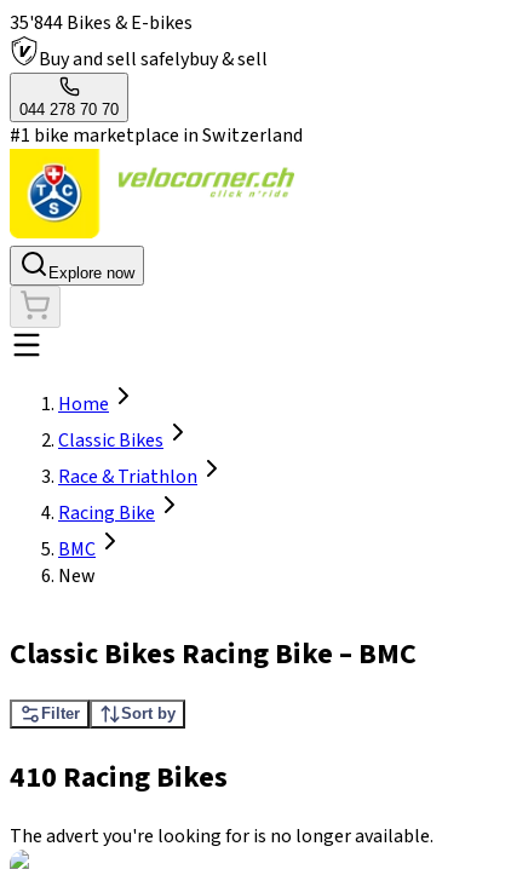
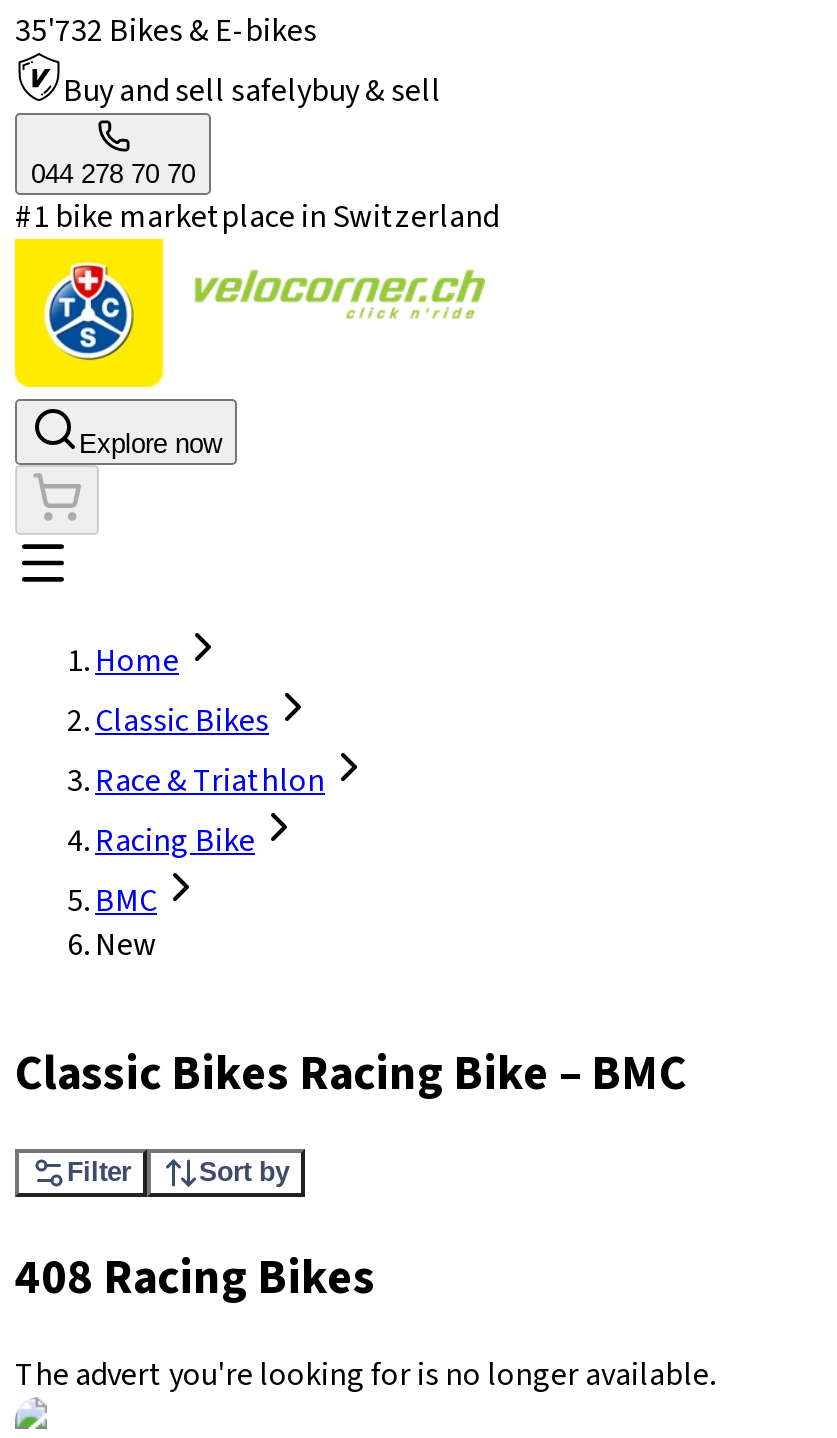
[10,10,193,36] 35'844 Bikes & E-bikes -> [15,9,317,53] 35'732 Bikes & E-bikes
[10,756,228,798] 410 Racing Bikes -> [15,1242,375,1312] 408 Racing Bikes

